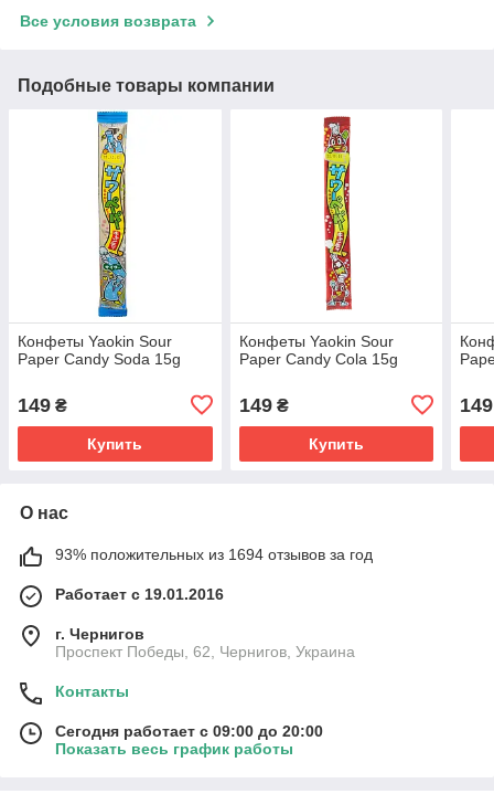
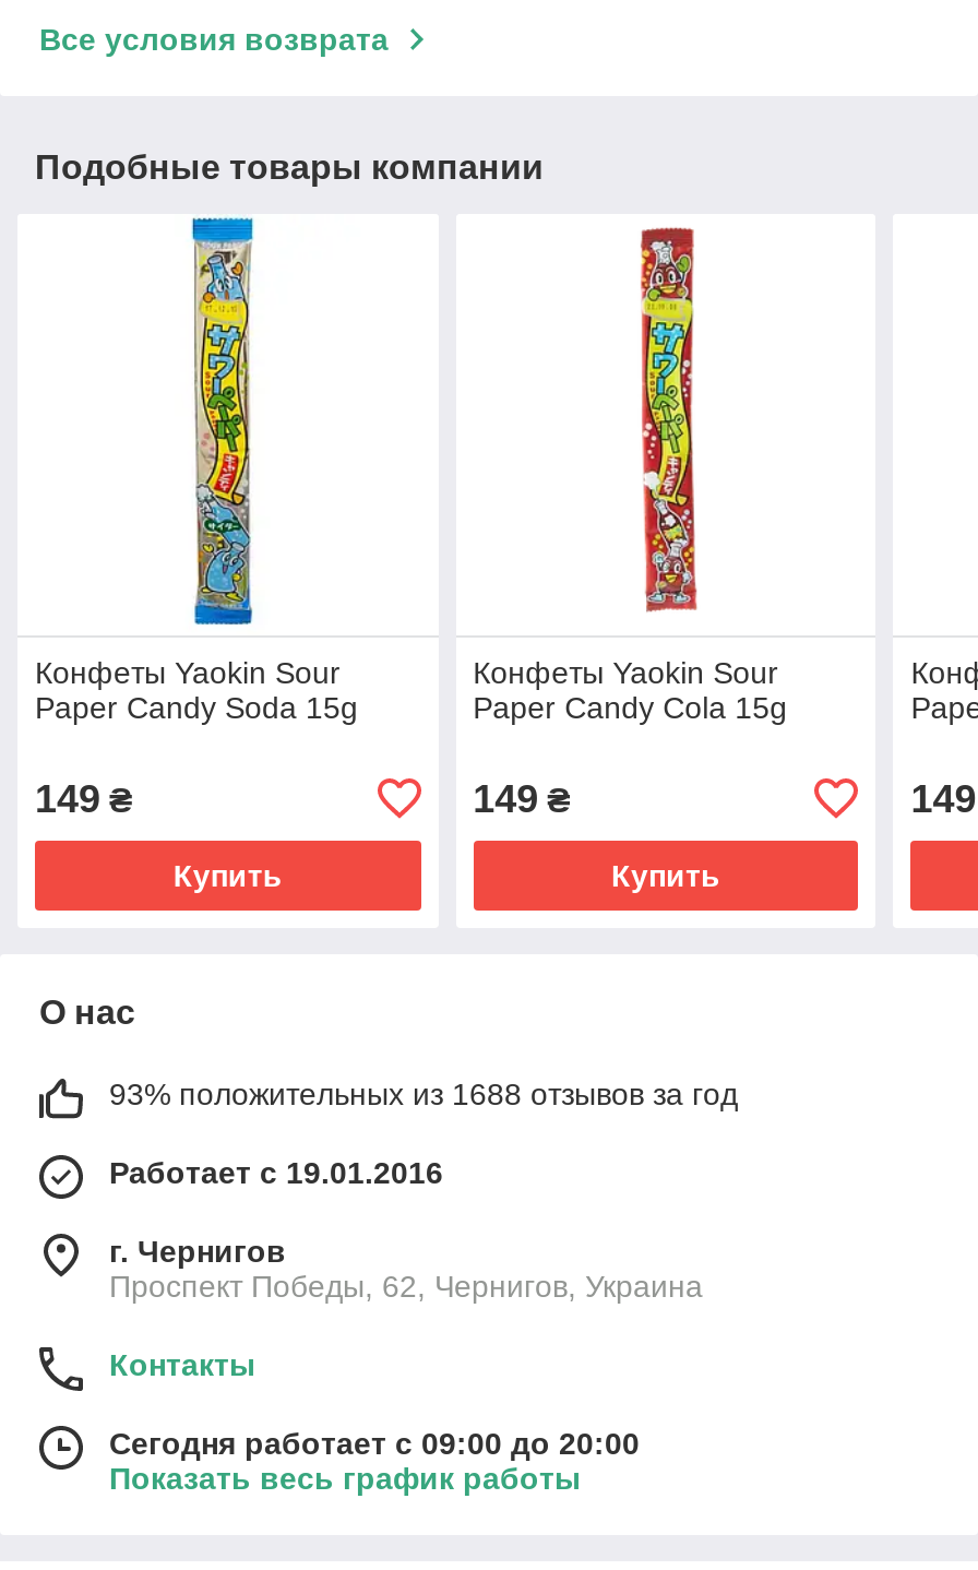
[55,545,373,563] 93% положительных из 1694 отзывов за год -> [109,1076,738,1111] 93% положительных из 1688 отзывов за год

